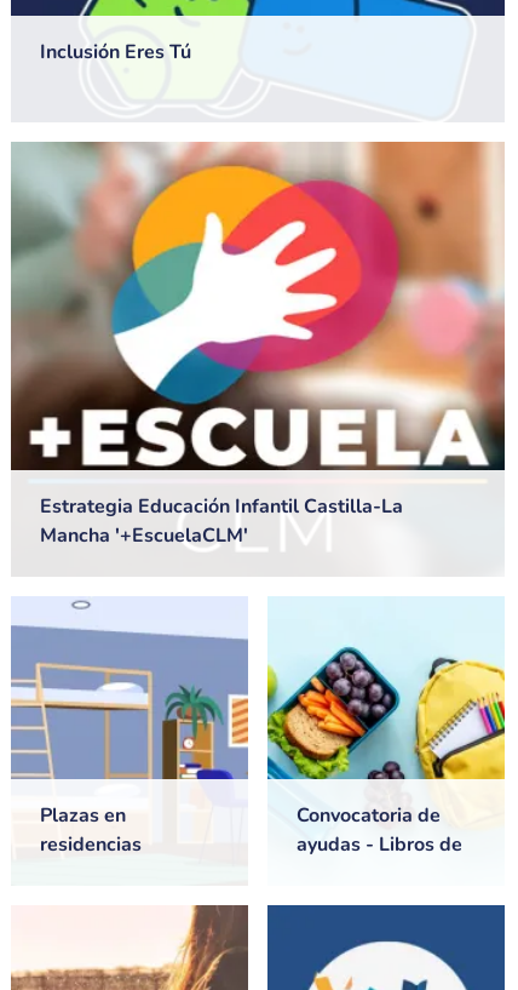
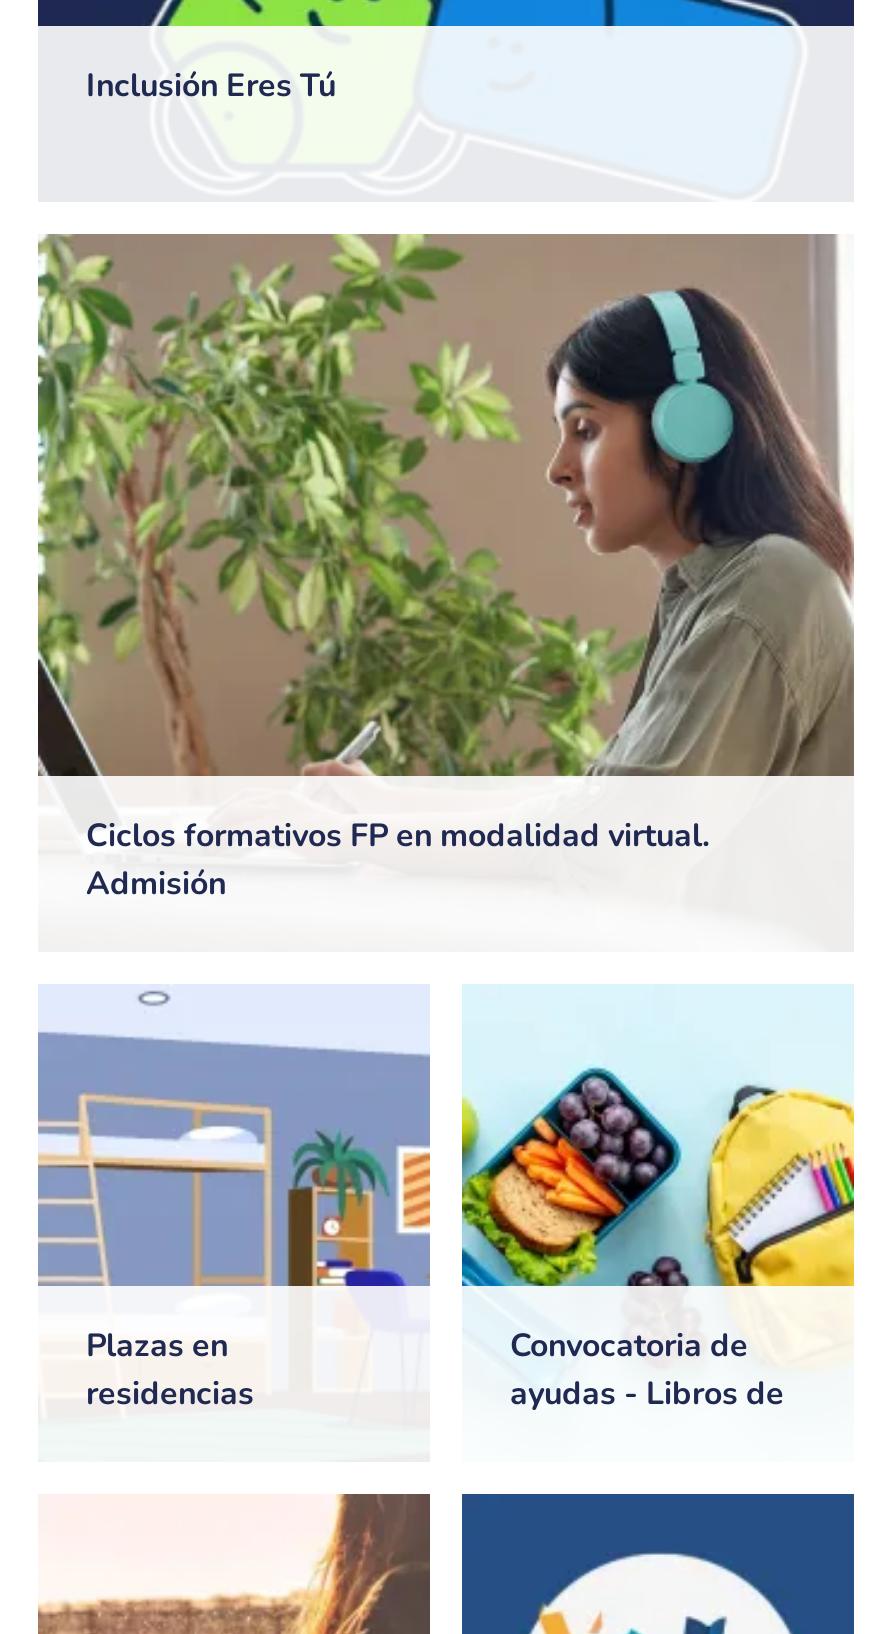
[10,142,506,549] [image] | Estrategia Educación Infantil Castilla-La | Mancha '+EscuelaCLM' -> [38,234,856,907] [image] | Ciclos formativos FP en modalidad virtual. | Admisión

